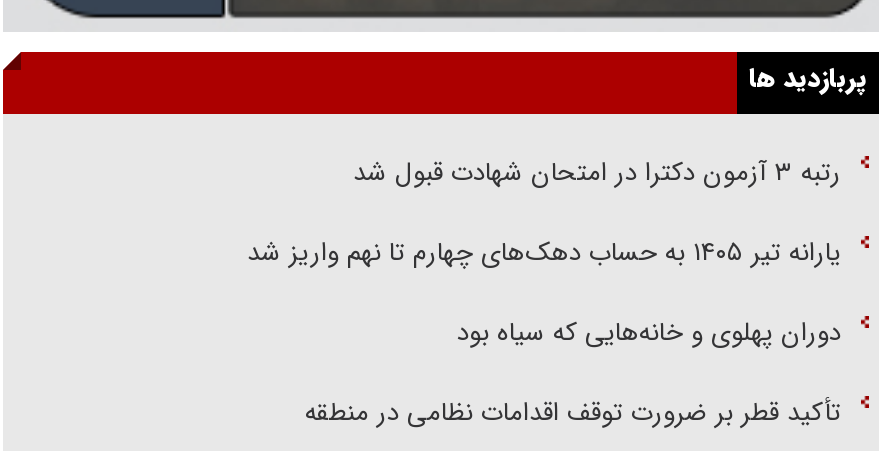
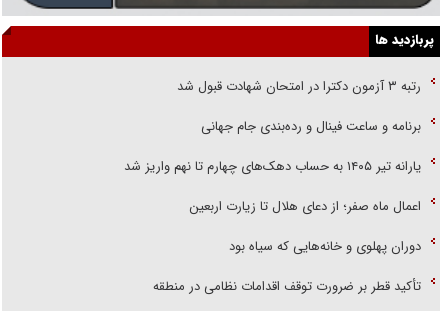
none -> [201,116,421,137] برنامه و ساعت فینال و رده‌بندی جام جهانی
none -> [189,196,421,217] اعمال ماه صفر؛ از دعای هلال تا زیارت اربعین

